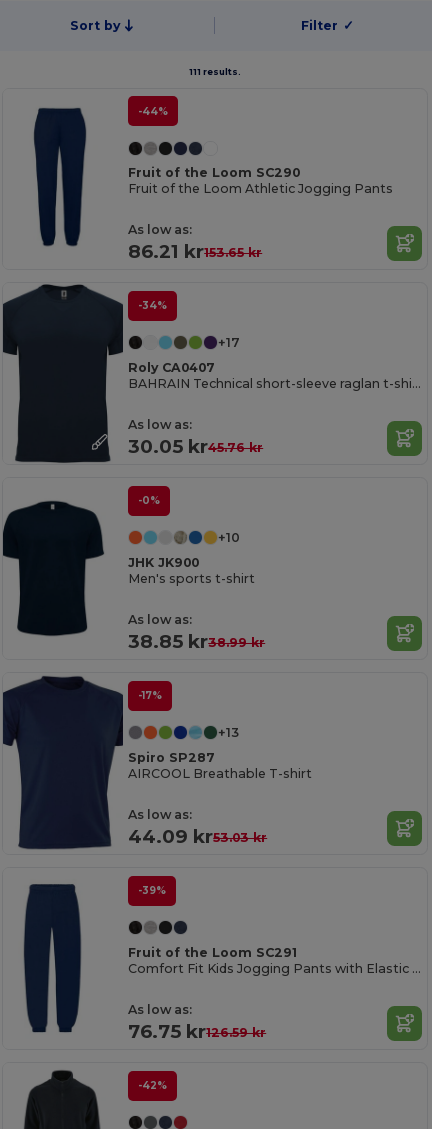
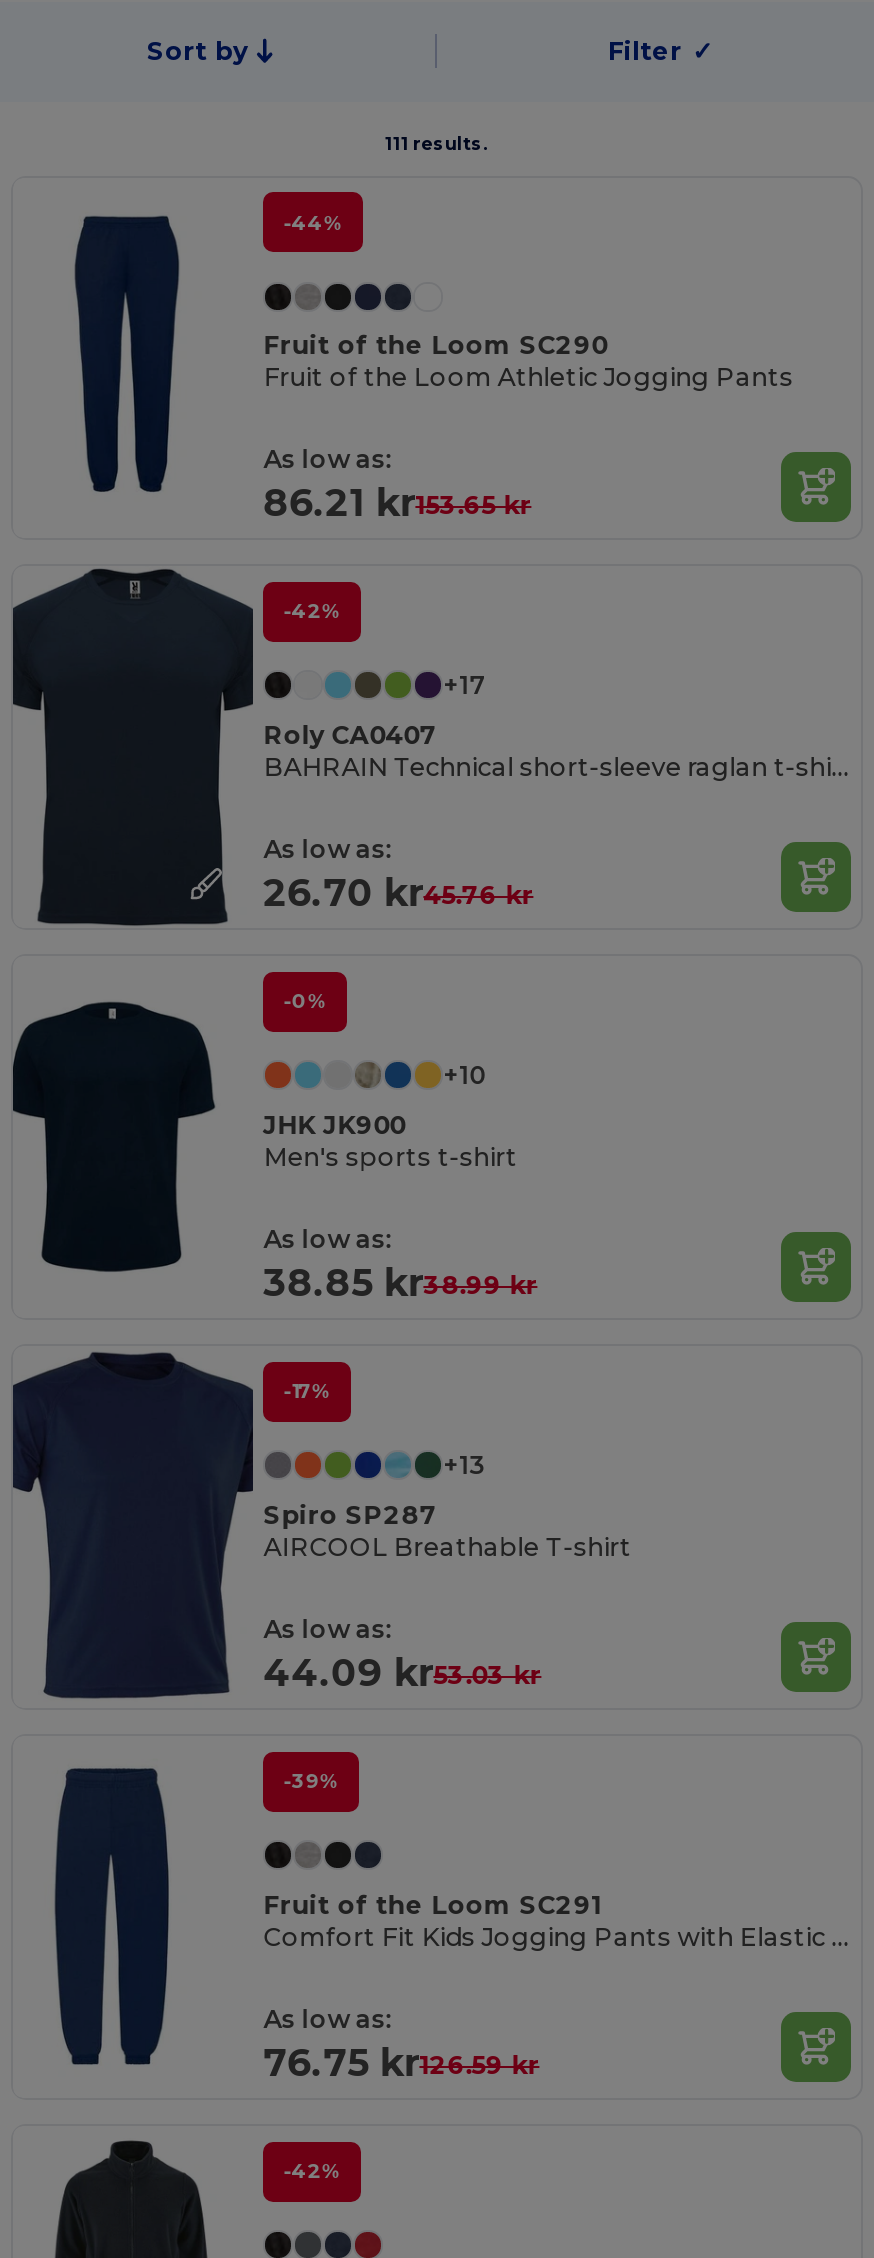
[138,299,167,312] -34% -> [283,599,341,625] -42%
[128,435,263,458] 30.05 kr45.76 kr -> [263,871,533,917] 26.70 kr45.76 kr

